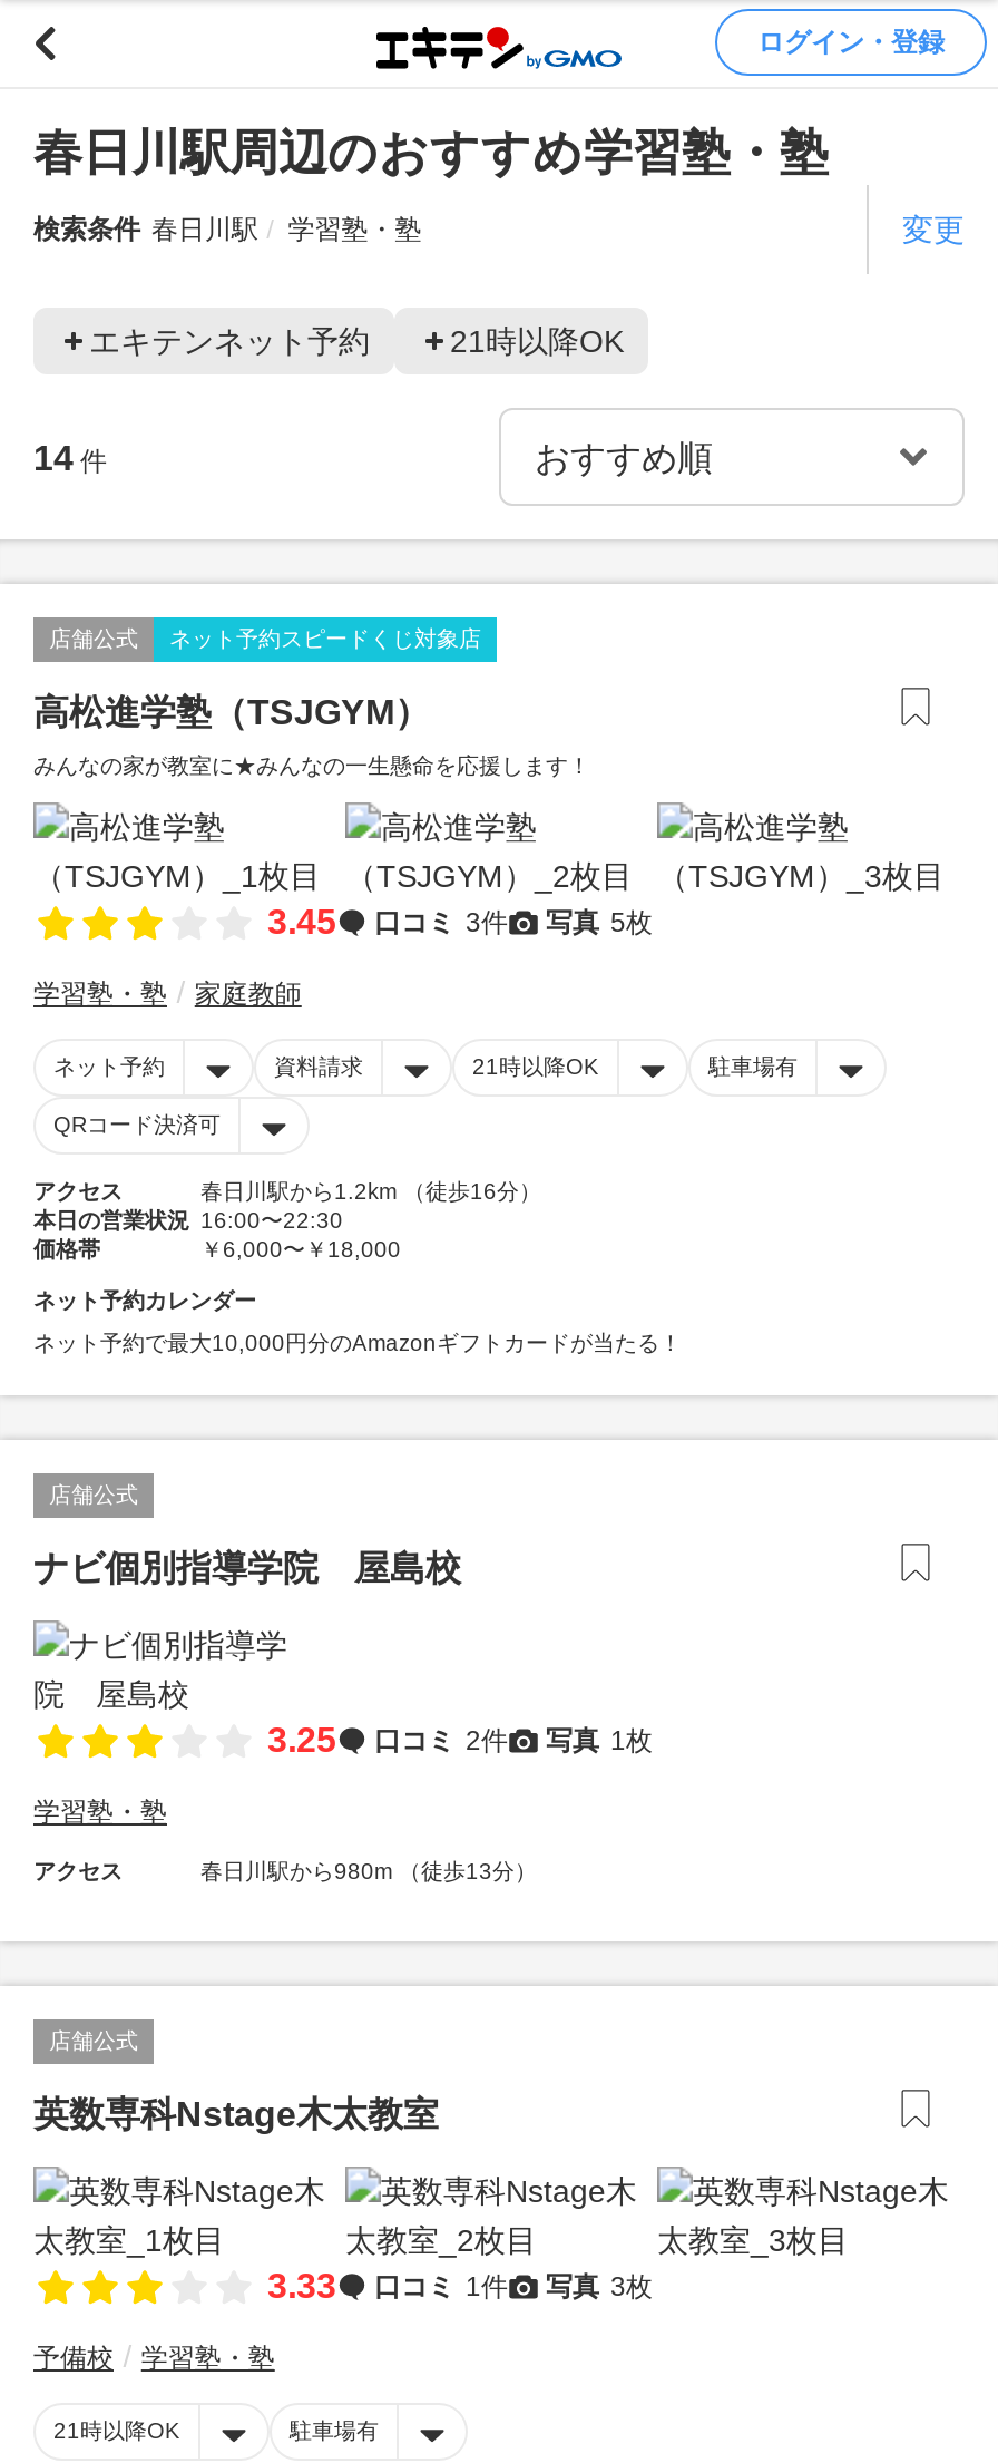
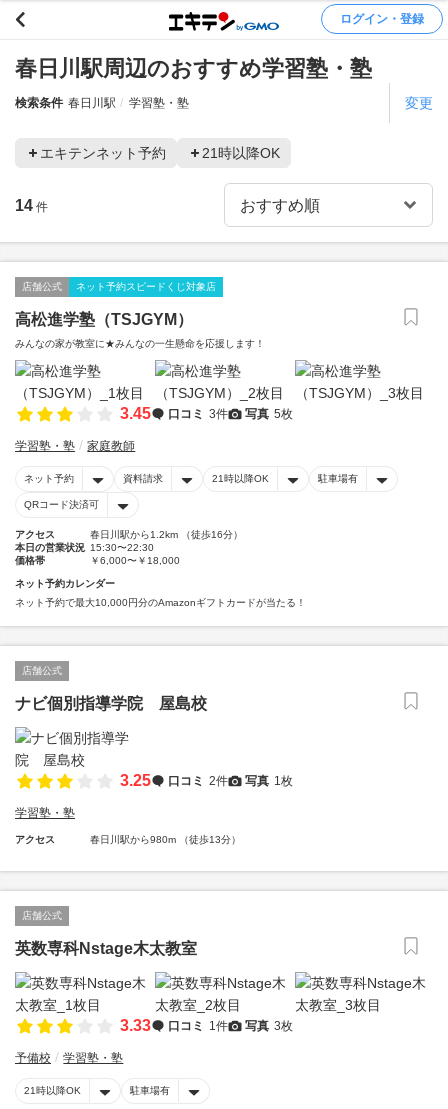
[33,1208,343,1233] 本日の営業状況 16:00〜22:30 -> [15,542,154,553] 本日の営業状況 15:30〜22:30

